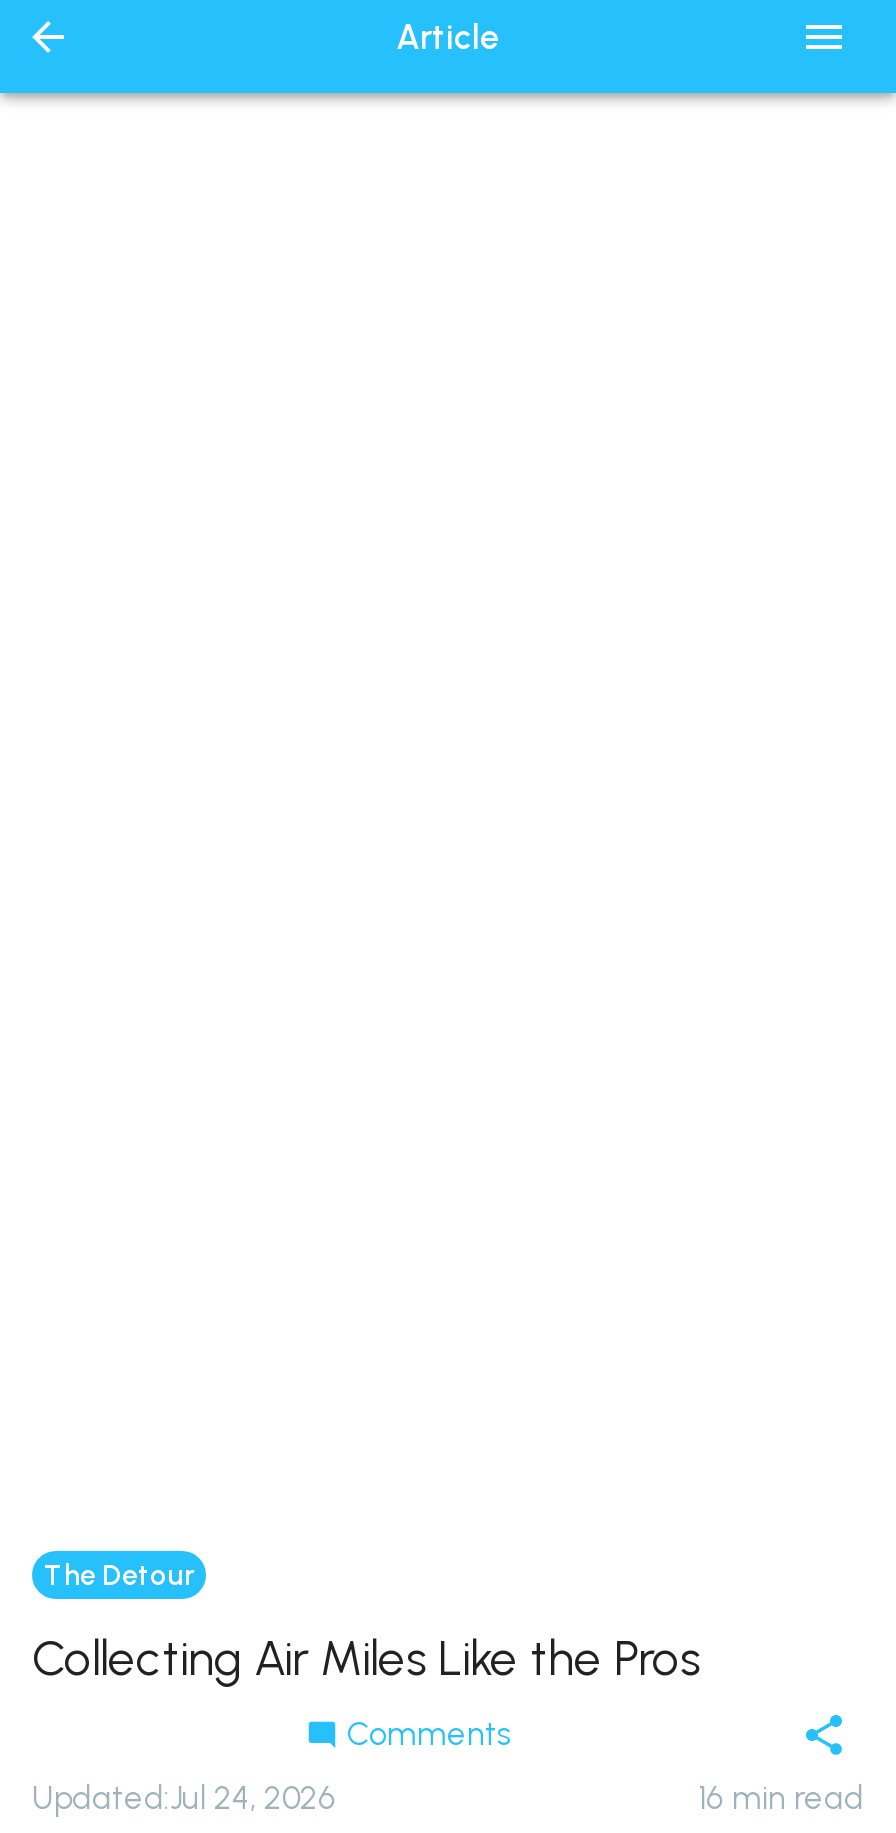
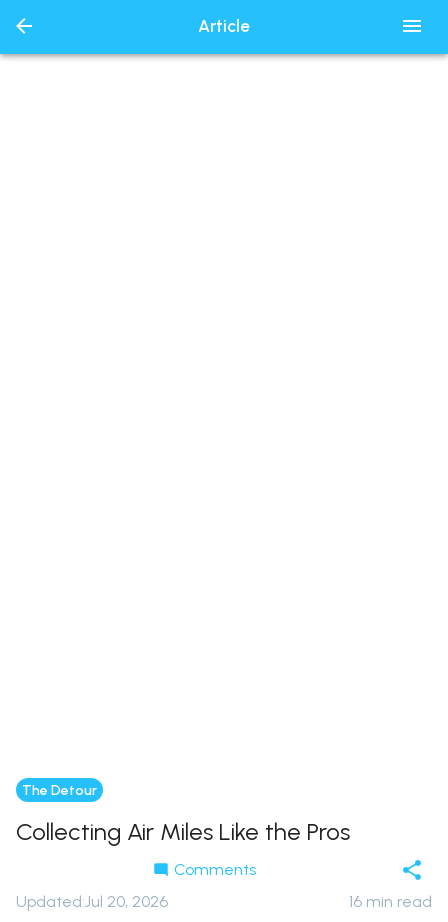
[32,1779,336,1817] Updated:Jul 24, 2026 -> [16,892,168,911] Updated:Jul 20, 2026

